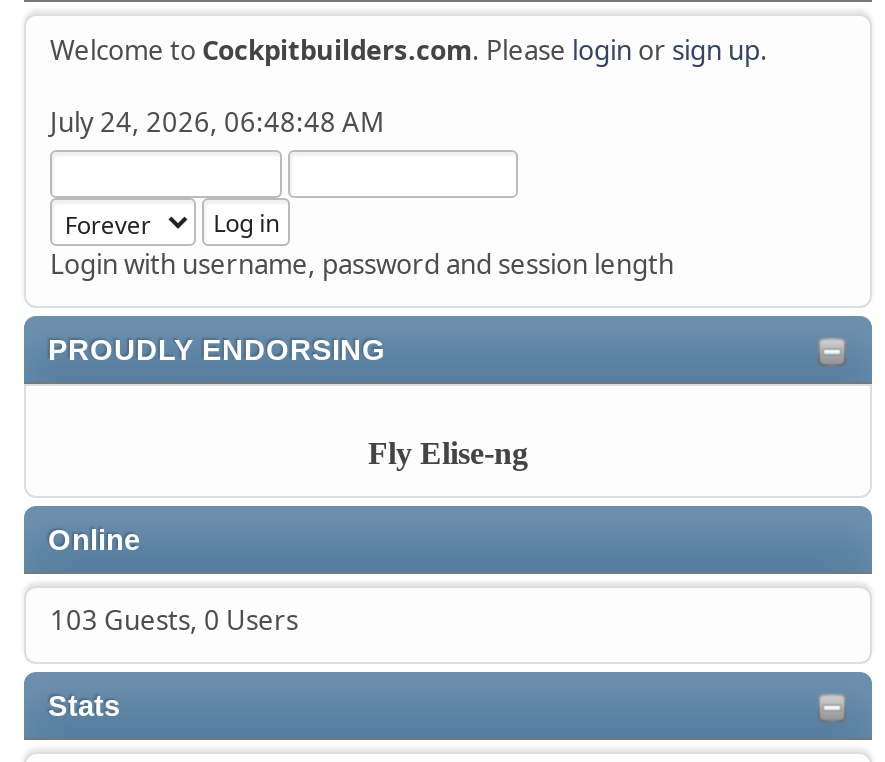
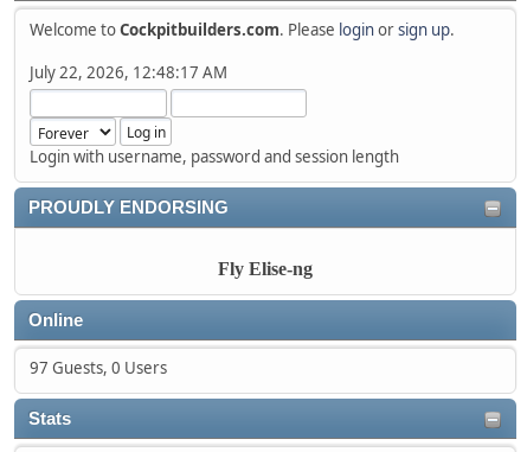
[50,104,384,140] July 24, 2026, 06:48:48 AM -> [30,62,227,83] July 22, 2026, 12:48:17 AM
[50,602,298,638] 103 Guests, 0 Users -> [30,357,167,379] 97 Guests, 0 Users

